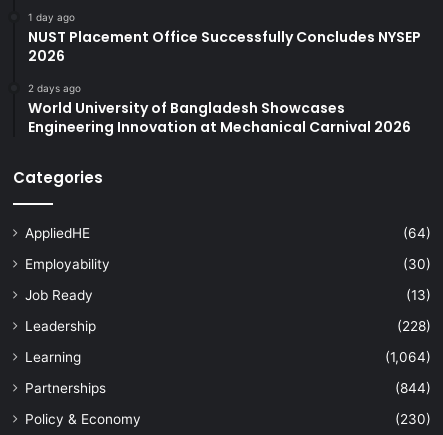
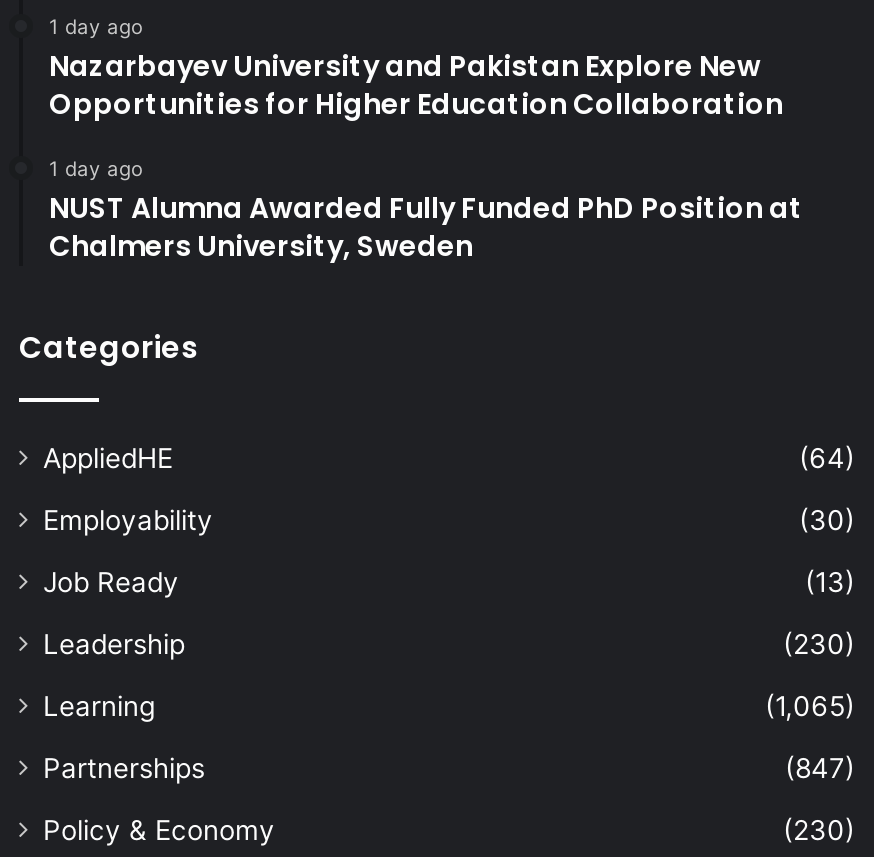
[28,27,421,66] NUST Placement Office Successfully Concludes NYSEP | 2026 -> [49,45,783,123] Nazarbayev University and Pakistan Explore New | Opportunities for Higher Education Collaboration
[28,82,411,137] 2 days ago | World University of Bangladesh Showcases | Engineering Innovation at Mechanical Carnival 2026 -> [49,155,803,265] 1 day ago | NUST Alumna Awarded Fully Funded PhD Position at | Chalmers University, Sweden
[397,318,431,334] (228) -> [783,627,855,659] (230)
[385,349,431,365] (1,064) -> [765,689,855,721] (1,065)
[395,380,431,396] (844) -> [785,751,855,783] (847)

